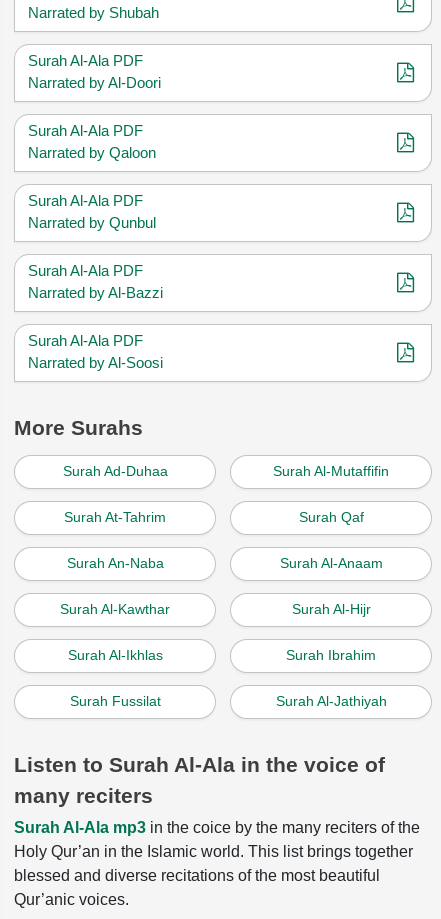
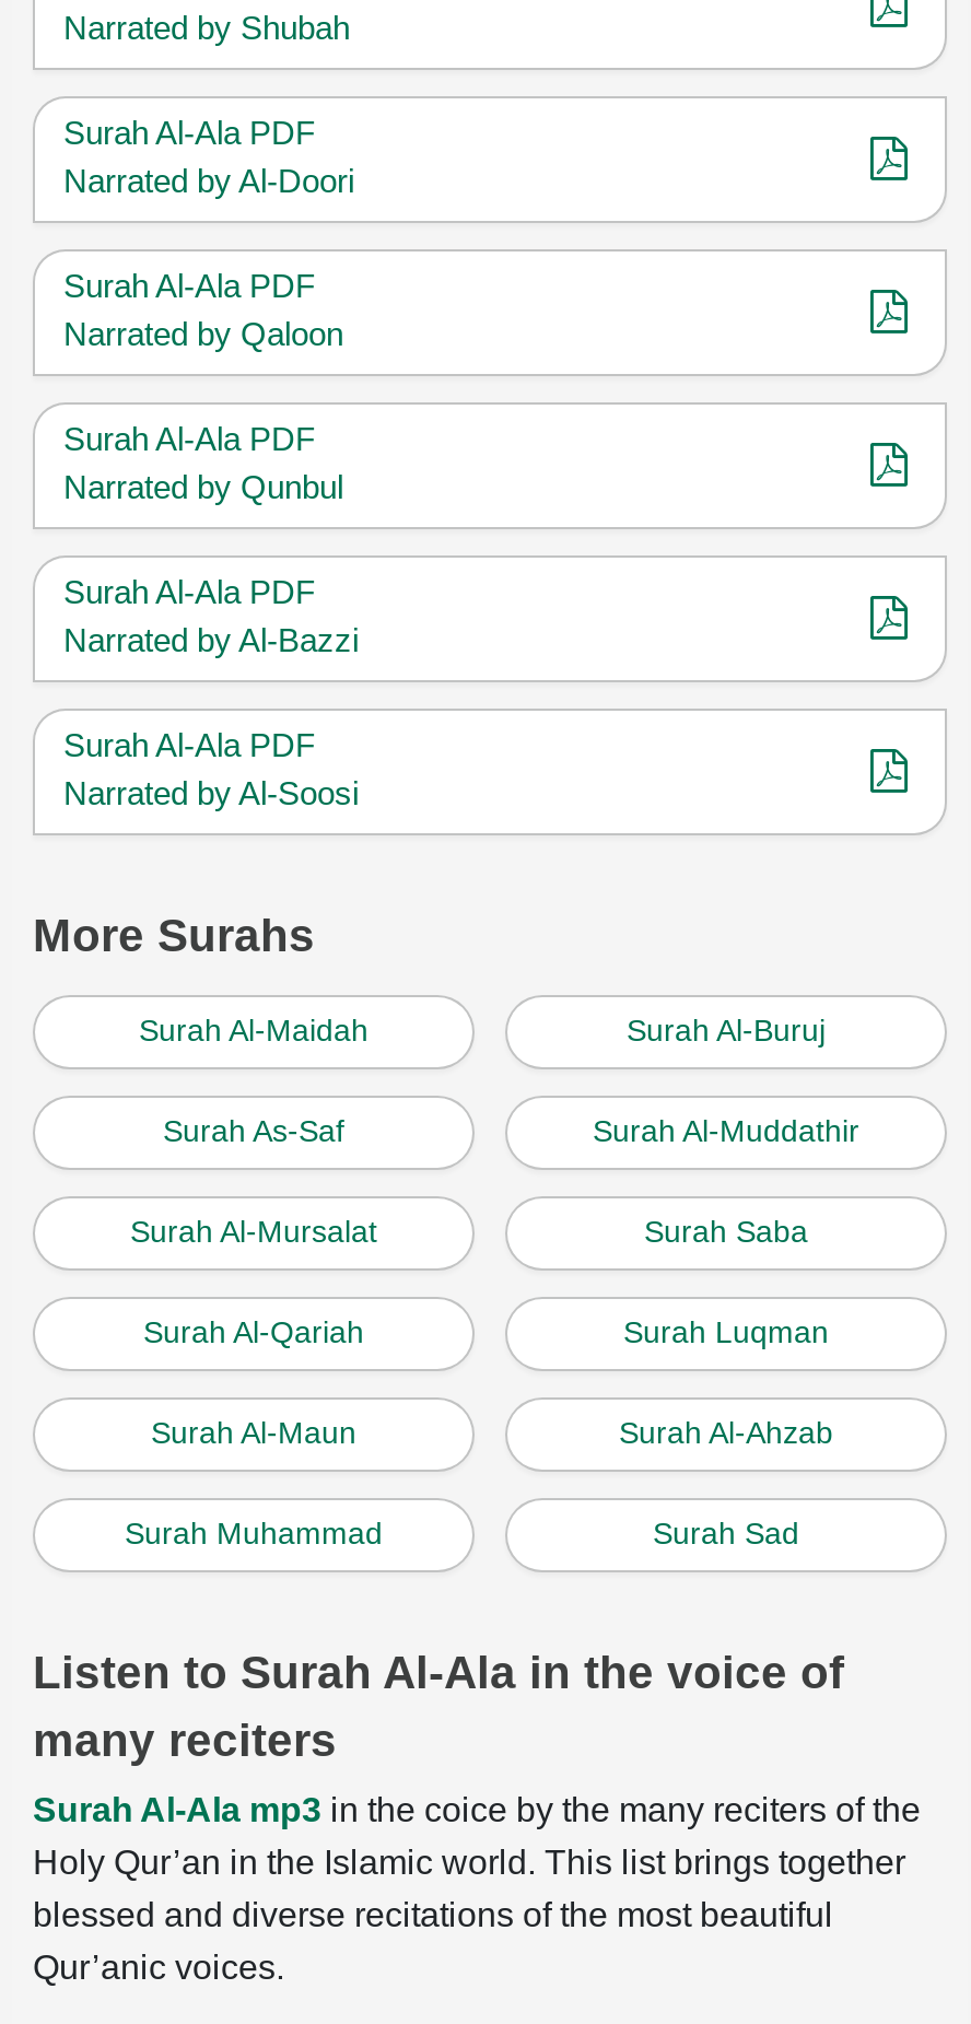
[62,463,167,479] Surah Ad-Duhaa -> [139,1013,368,1048] Surah Al-Maidah
[273,463,389,479] Surah Al-Mutaffifin -> [627,1013,826,1048] Surah Al-Buruj
[64,509,166,525] Surah At-Tahrim -> [163,1114,344,1149] Surah As-Saf
[298,509,363,525] Surah Qaf -> [593,1114,859,1149] Surah Al-Muddathir
[66,555,163,571] Surah An-Naba -> [130,1214,377,1249] Surah Al-Mursalat
[279,555,382,571] Surah Al-Anaam -> [644,1214,808,1249] Surah Saba
[60,601,170,617] Surah Al-Kawthar -> [143,1315,364,1350] Surah Al-Qariah
[291,601,370,617] Surah Al-Hijr -> [623,1315,829,1350] Surah Luqman
[67,647,162,663] Surah Al-Ikhlas -> [151,1416,356,1451] Surah Al-Maun
[286,647,376,663] Surah Ibrahim -> [619,1416,833,1451] Surah Al-Ahzab
[69,693,160,709] Surah Fussilat -> [125,1516,383,1551] Surah Muhammad
[275,693,386,709] Surah Al-Jathiyah -> [653,1516,799,1551] Surah Sad

